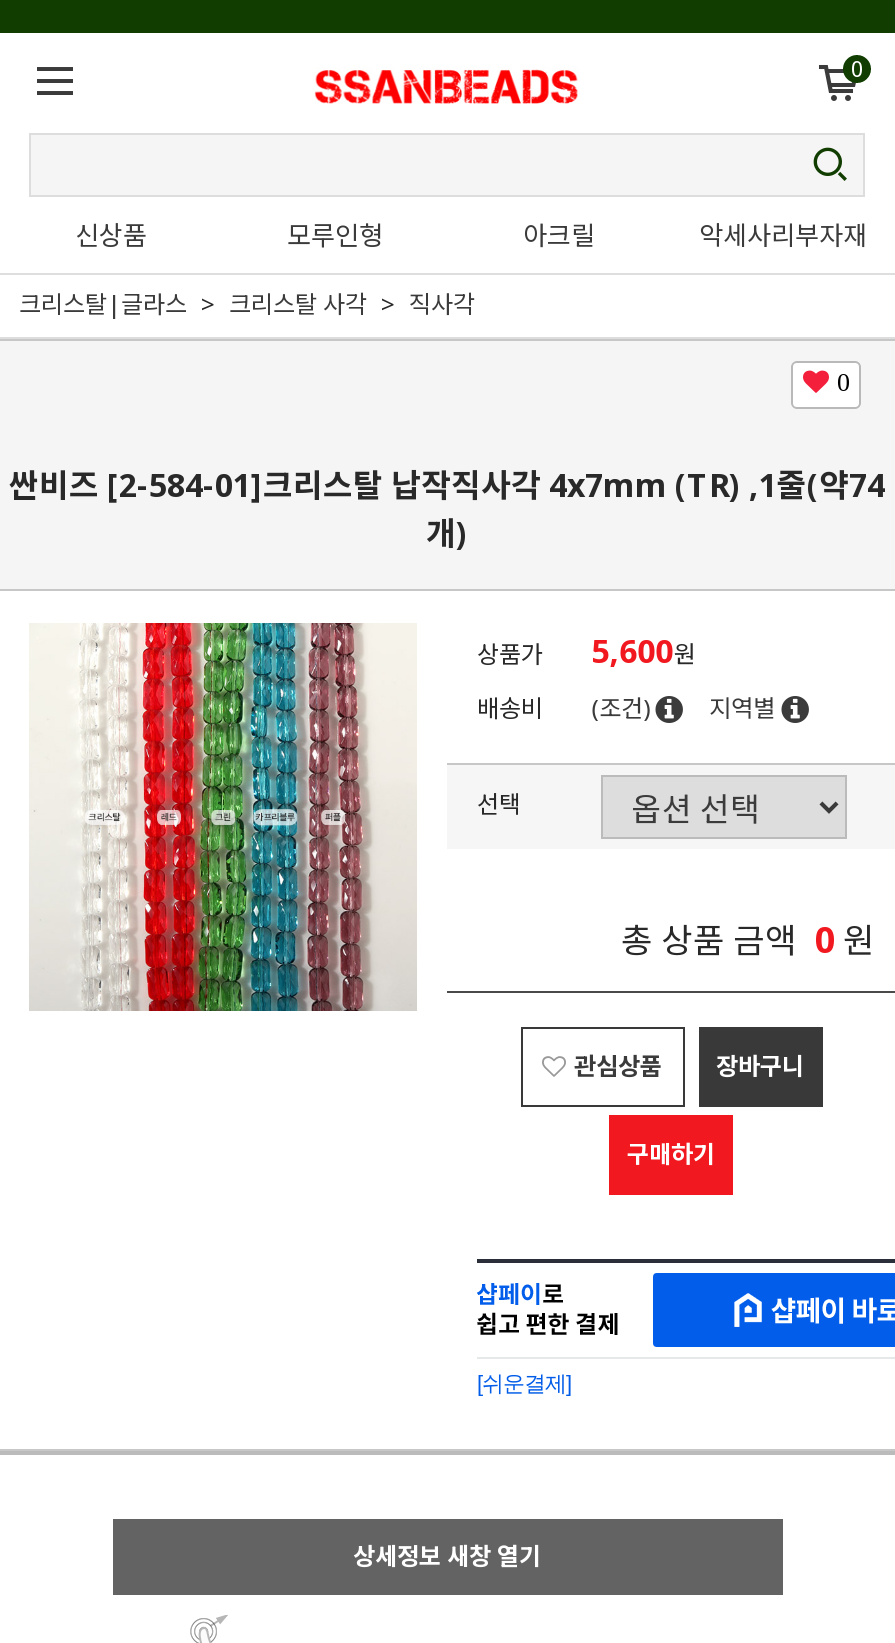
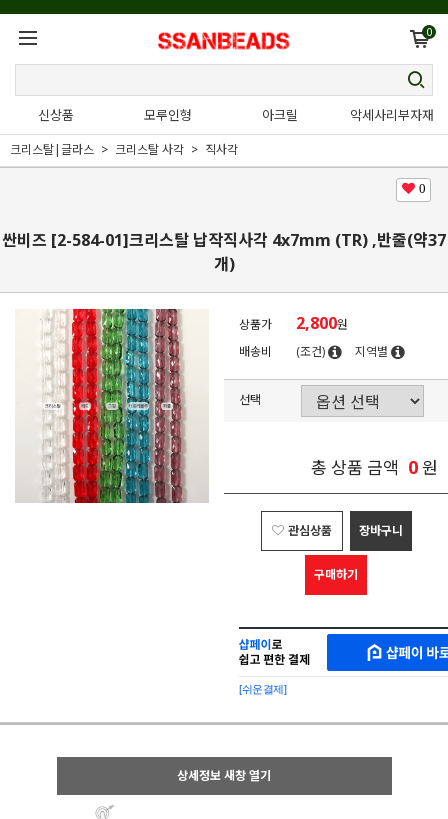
[9,463,885,507] 싼비즈 [2-584-01]크리스탈 납작직사각 4x7mm (TR) ,1줄(약74 -> [2,229,446,251] 싼비즈 [2-584-01]크리스탈 납작직사각 4x7mm (TR) ,반줄(약37
[477,629,695,673] 상품가 5,600원 -> [239,312,348,334] 상품가 2,800원

